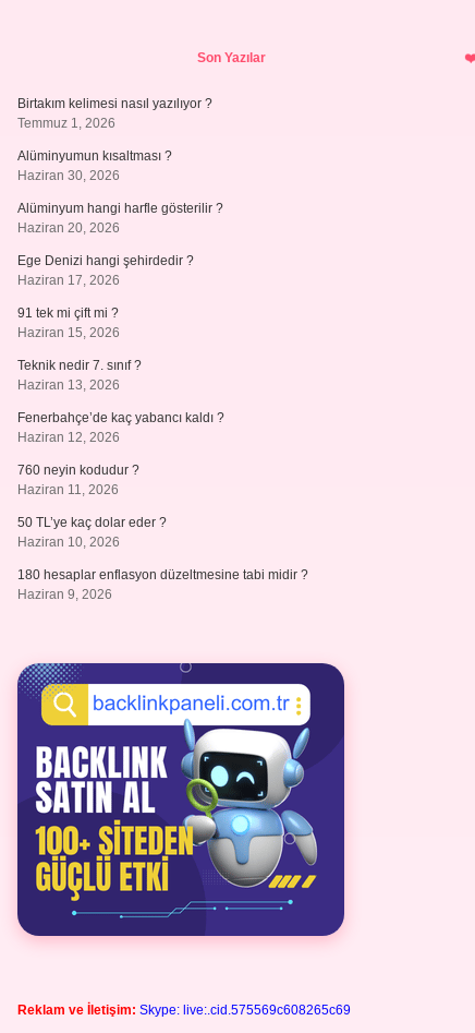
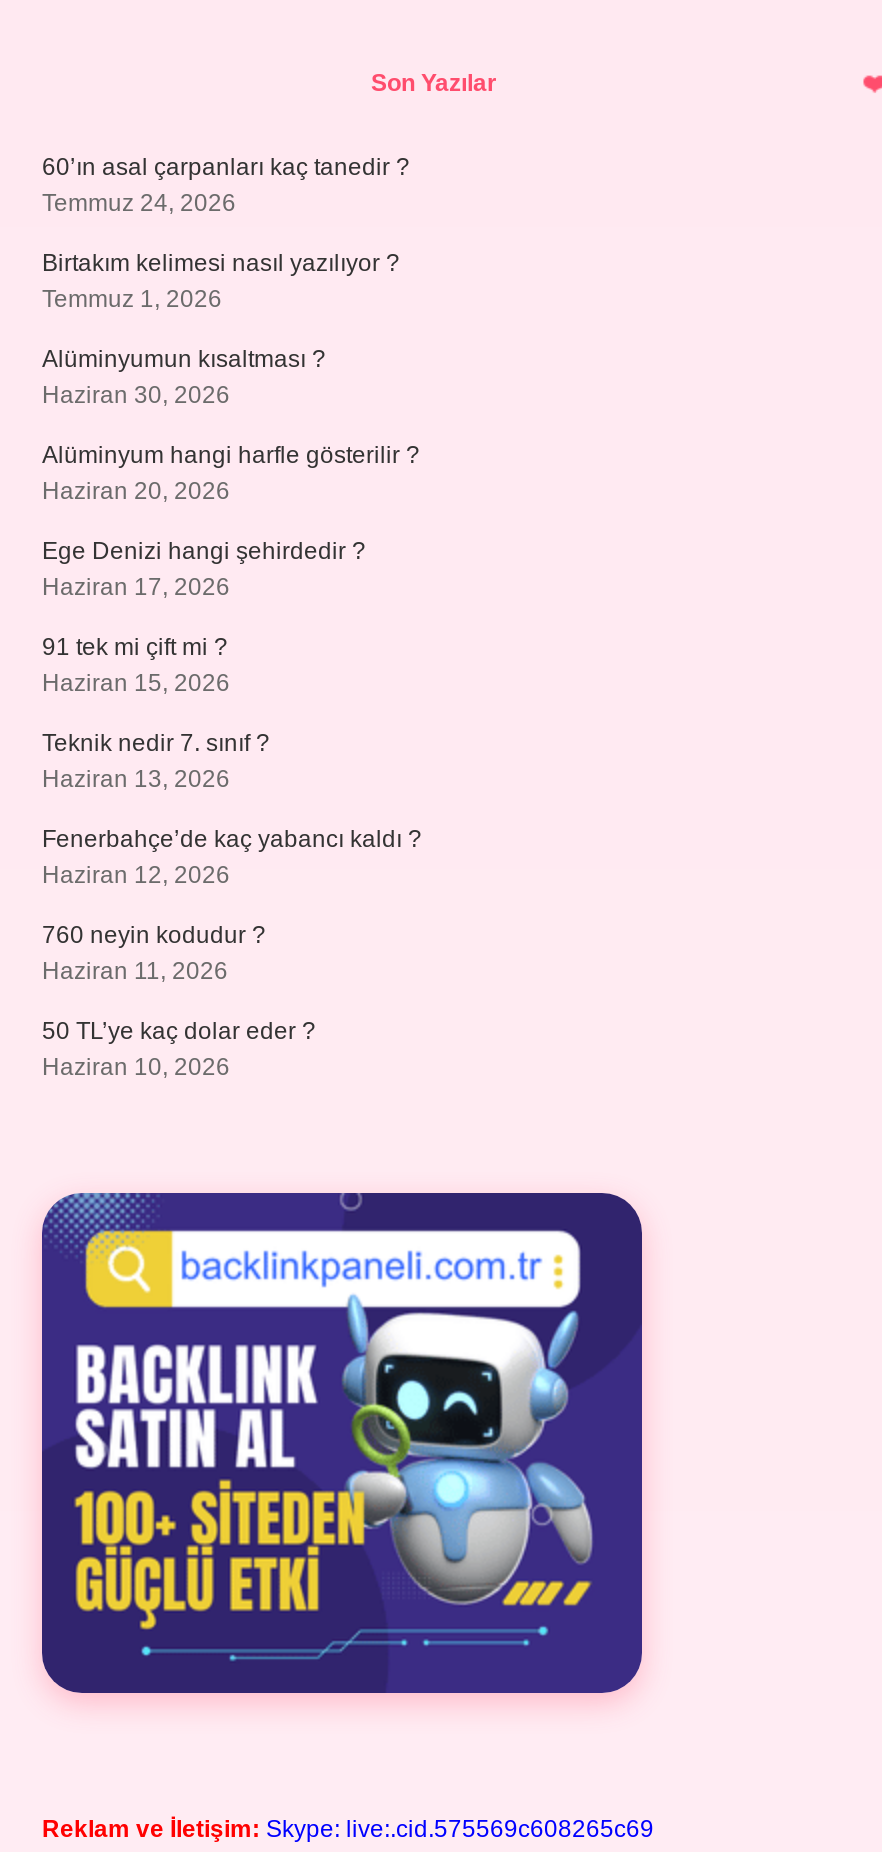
none -> [42,153,410,217] 60’ın asal çarpanları kaç tanedir ? | Temmuz 24, 2026
moved [17,96,224,550] -> [42,249,422,1081]: Birtakım kelimesi nasıl yazılıyor ? | Temmuz 1, 2026 | Alüminyumun kısaltması ? | ... | 50 TL’ye kaç dolar eder ? | Haziran 10, 2026
[17,567,308,602] 180 hesaplar enflasyon düzeltmesine tabi midir ? | Haziran 9, 2026 -> none

